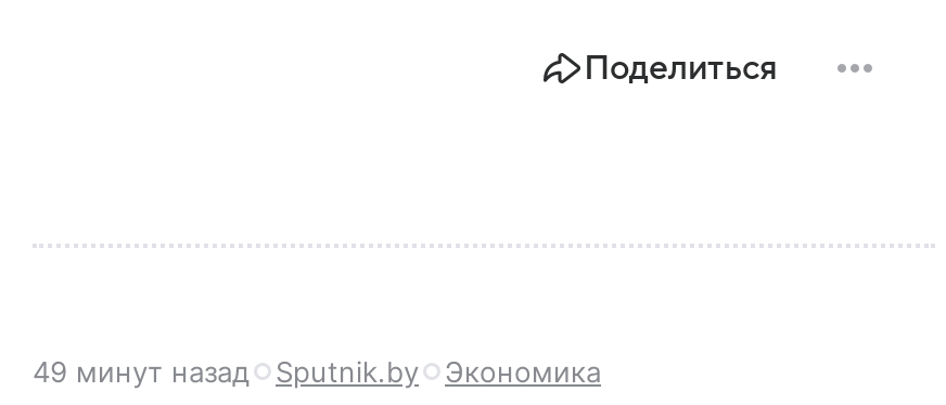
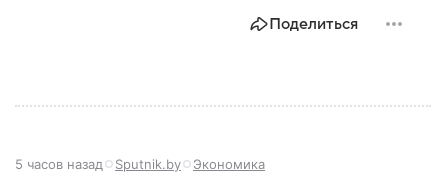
[33,355,601,390] 49 минут назад Sputnik.by Экономика -> [15,156,265,172] 5 часов назад Sputnik.by Экономика

